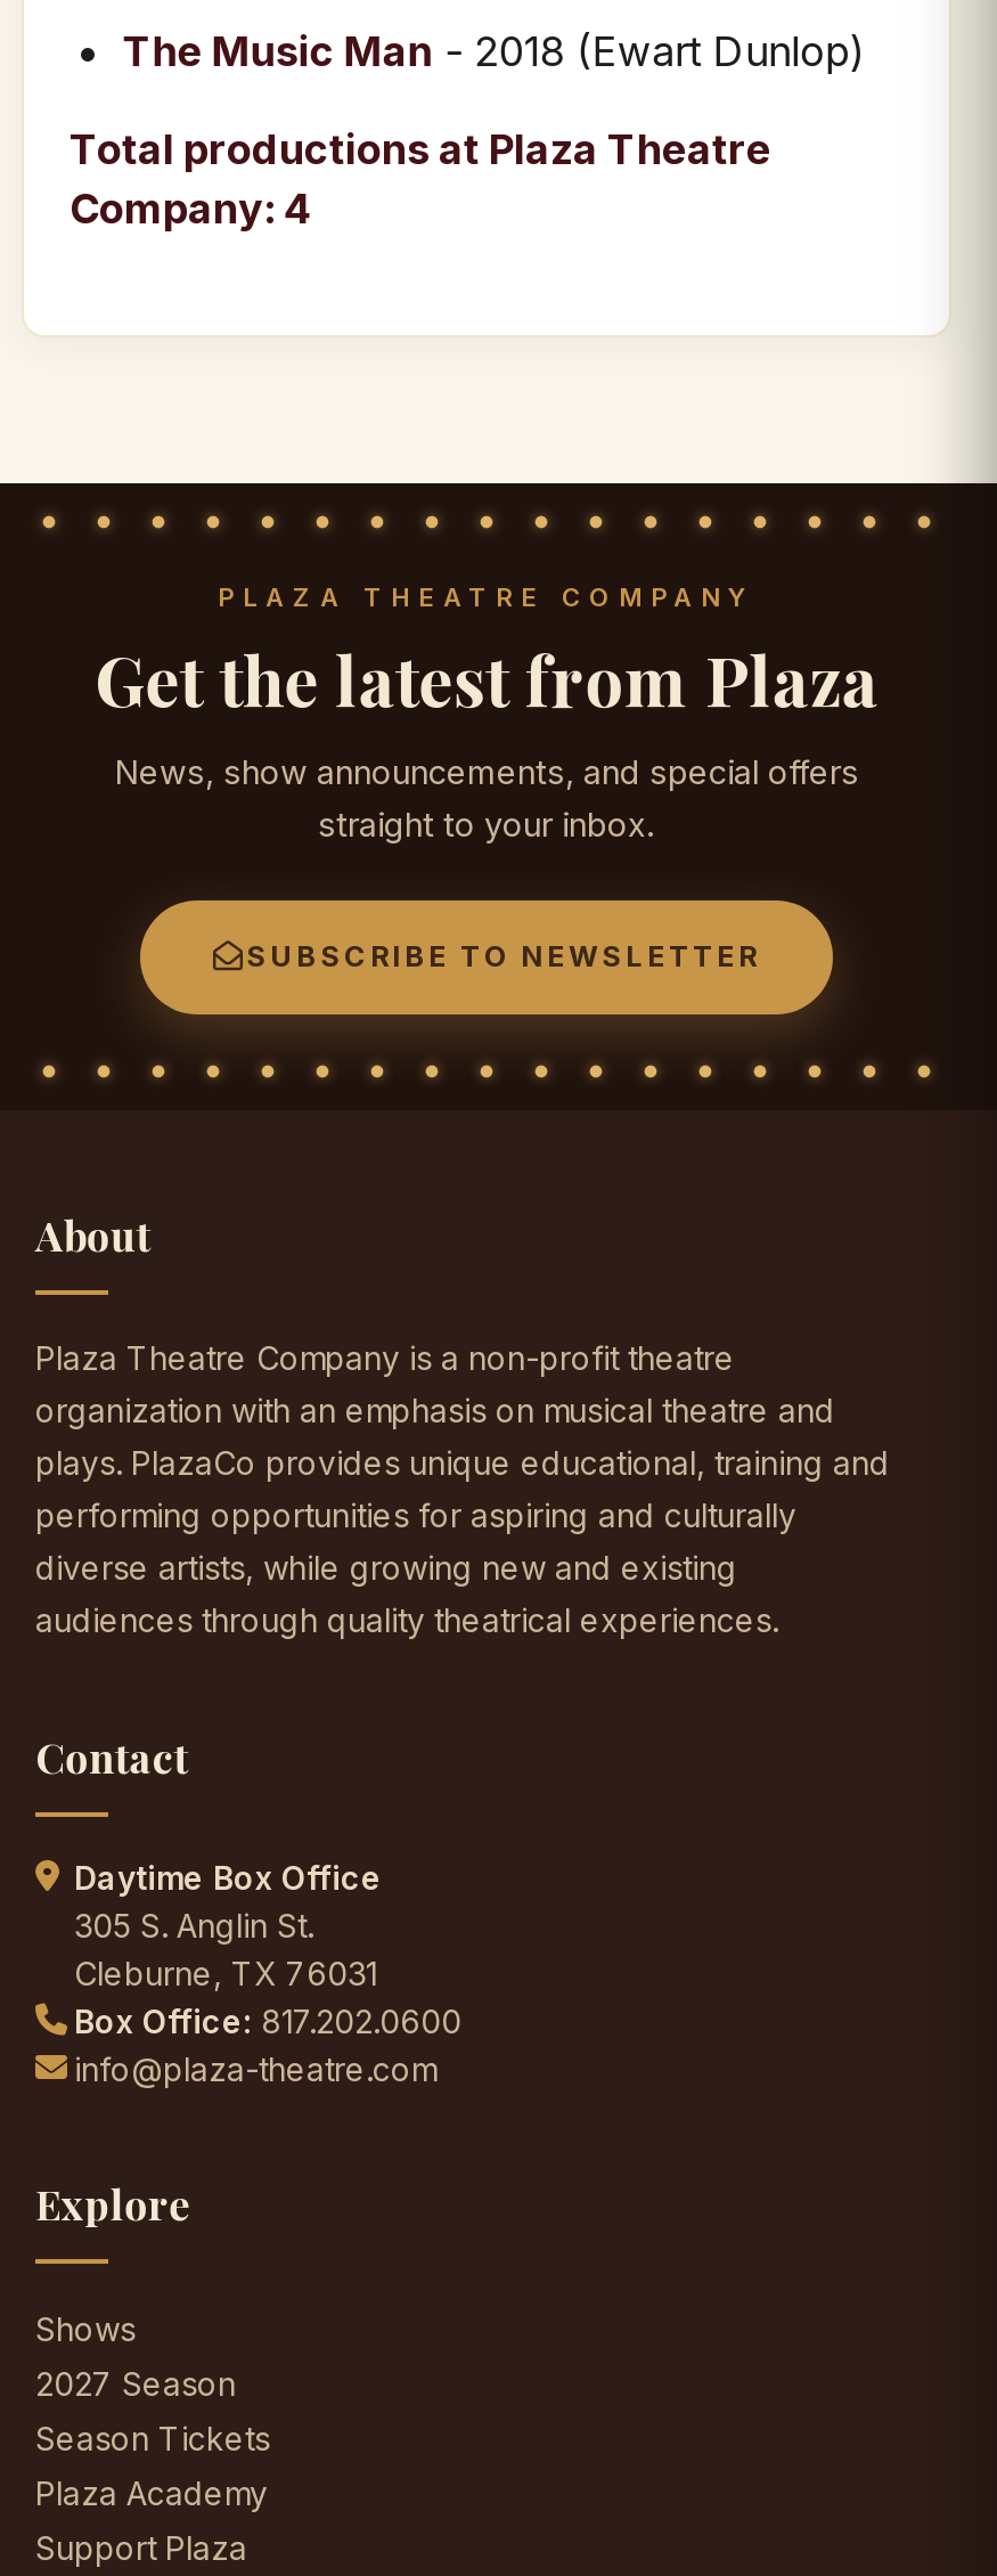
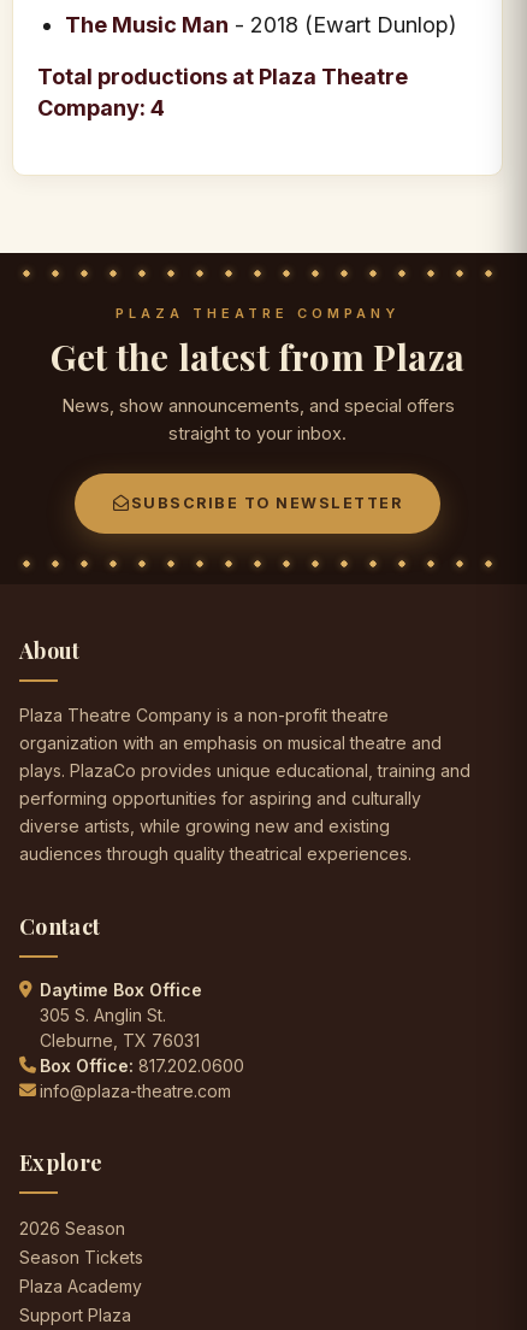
[35,2309,236,2402] Shows | 2027 Season -> [19,1218,125,1238] 2026 Season

